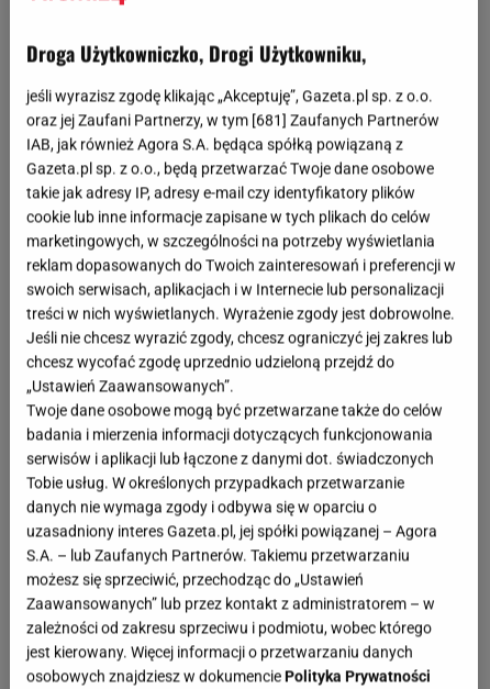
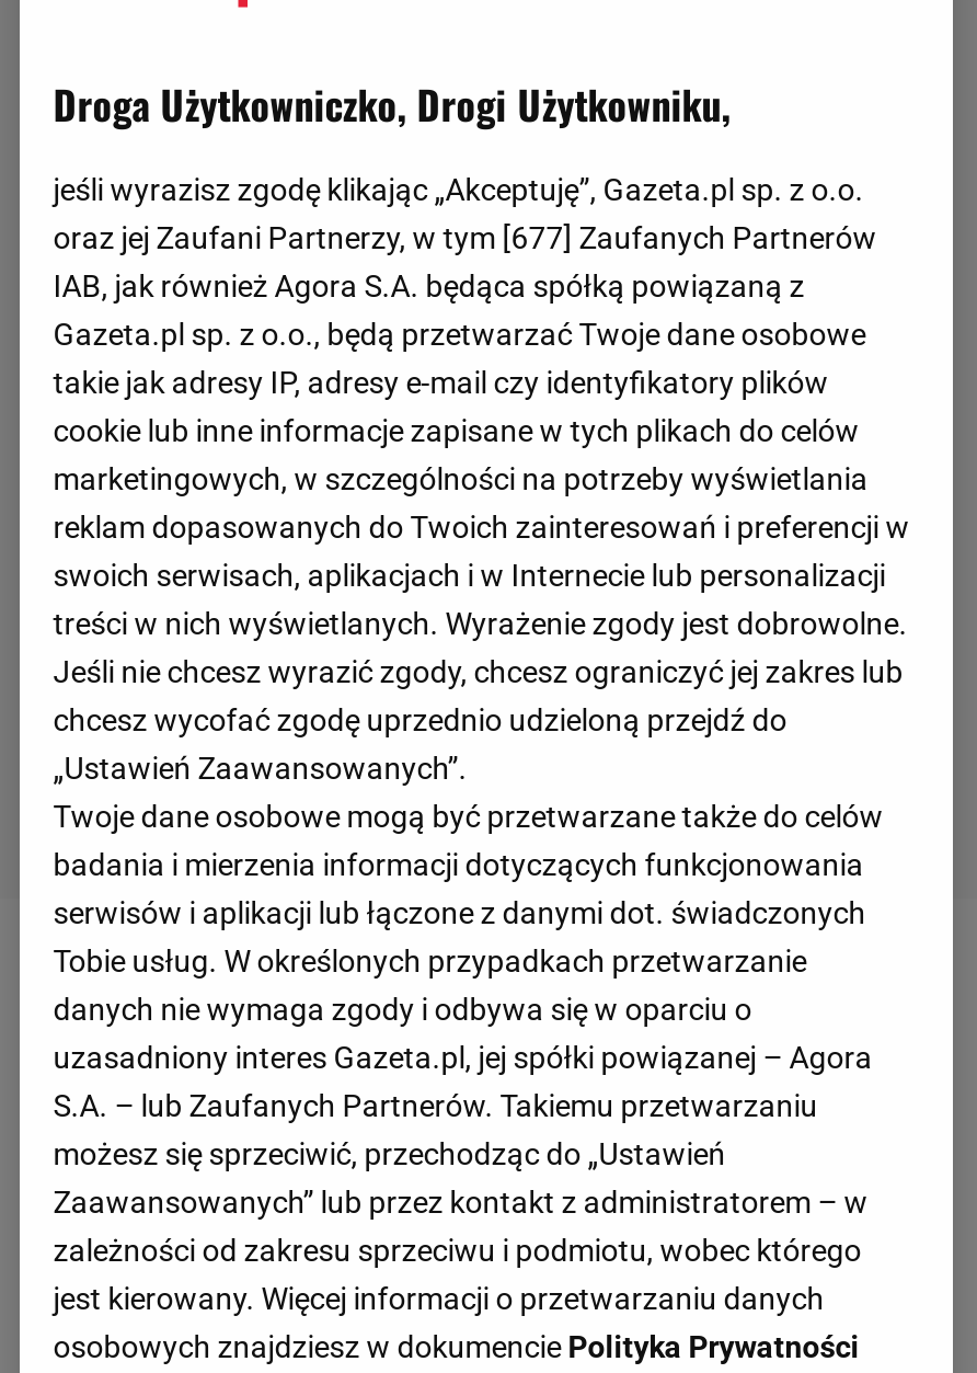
[27,111,440,128] oraz jej Zaufani Partnerzy, w tym [681] Zaufanych Partnerów -> [53,220,877,255] oraz jej Zaufani Partnerzy, w tym [677] Zaufanych Partnerów

